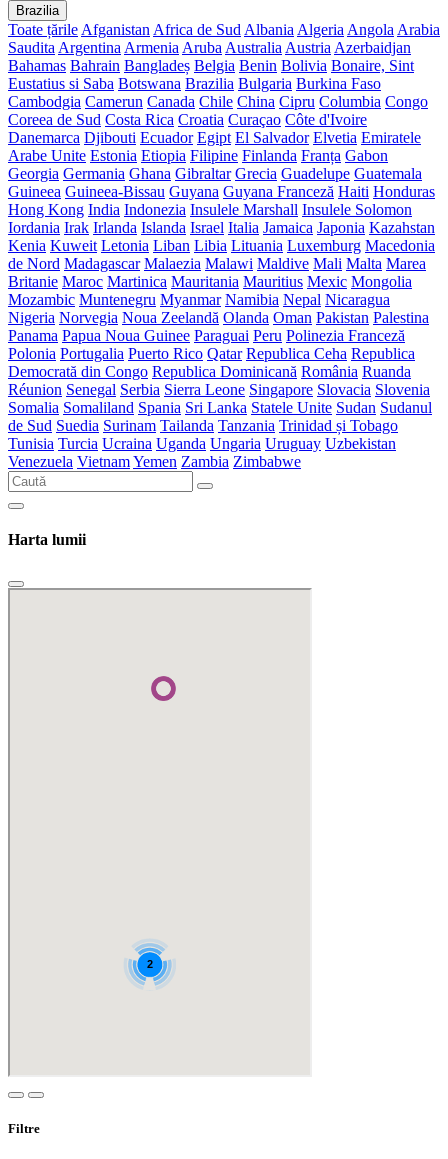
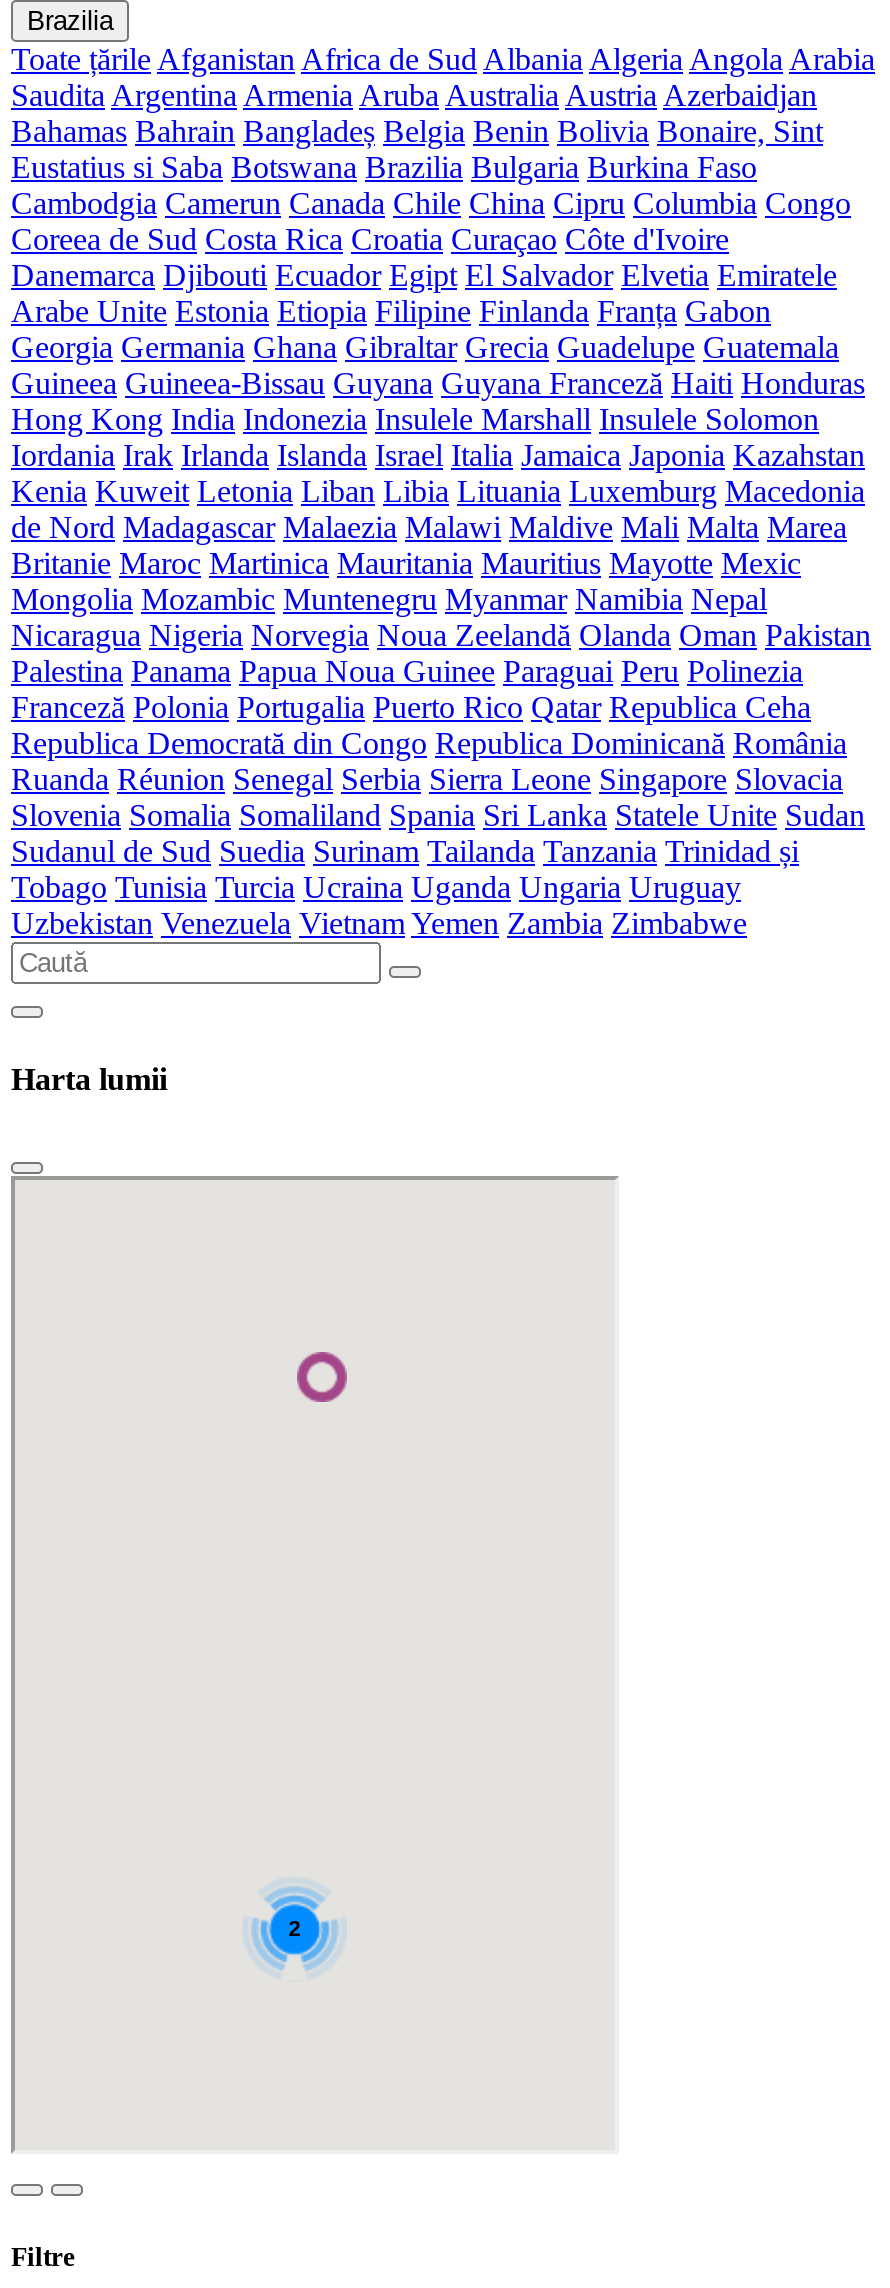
[8,273,432,470] Britanie Maroc Martinica Mauritania Mauritius Mexic Mongolia | Mozambic Muntenegru Myanmar Namibia Nepal Nicaragua | Nigeria Norvegia Noua Zeelandă Olanda Oman Pakistan Palestina | Panama Papua Noua Guinee Paraguai Peru Polinezia Franceză | Polonia Portugalia Puerto Rico Qatar Republica Ceha Republica | Democrată din Congo Republica Dominicană România Ruanda | Réunion Senegal Serbia Sierra Leone Singapore Slovacia Slovenia | Somalia Somaliland Spania Sri Lanka Statele Unite Sudan Sudanul | de Sud Suedia Surinam Tailanda Tanzania Trinidad și Tobago | Tunisia Turcia Ucraina Uganda Ungaria Uruguay Uzbekistan | Venezuela Vietnam Yemen Zambia Zimbabwe -> [11,545,871,939] Britanie Maroc Martinica Mauritania Mauritius Mayotte Mexic | Mongolia Mozambic Muntenegru Myanmar Namibia Nepal | Nicaragua Nigeria Norvegia Noua Zeelandă Olanda Oman Pakistan | Palestina Panama Papua Noua Guinee Paraguai Peru Polinezia | Franceză Polonia Portugalia Puerto Rico Qatar Republica Ceha | Republica Democrată din Congo Republica Dominicană România | Ruanda Réunion Senegal Serbia Sierra Leone Singapore Slovacia | Slovenia Somalia Somaliland Spania Sri Lanka Statele Unite Sudan | Sudanul de Sud Suedia Surinam Tailanda Tanzania Trinidad și | Tobago Tunisia Turcia Ucraina Uganda Ungaria Uruguay | Uzbekistan Venezuela Vietnam Yemen Zambia Zimbabwe

